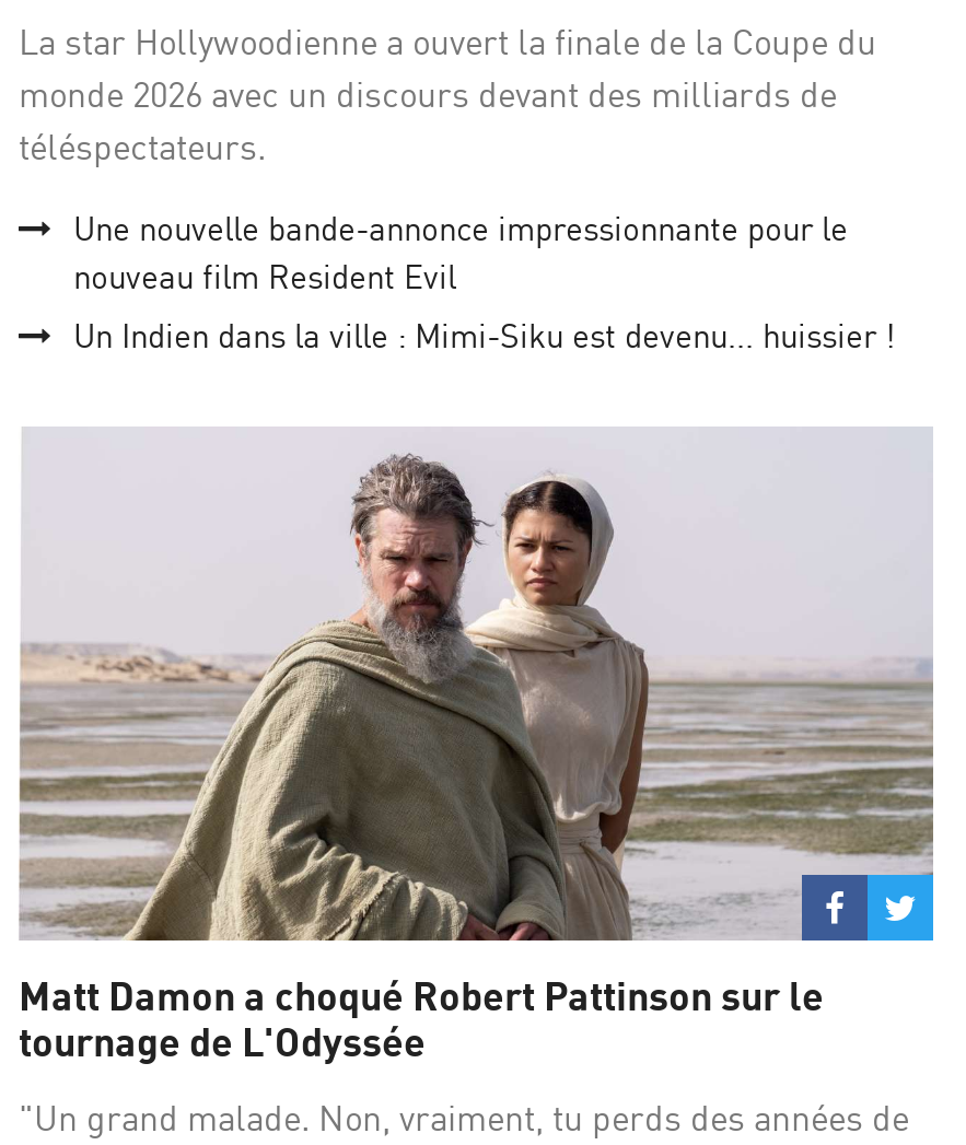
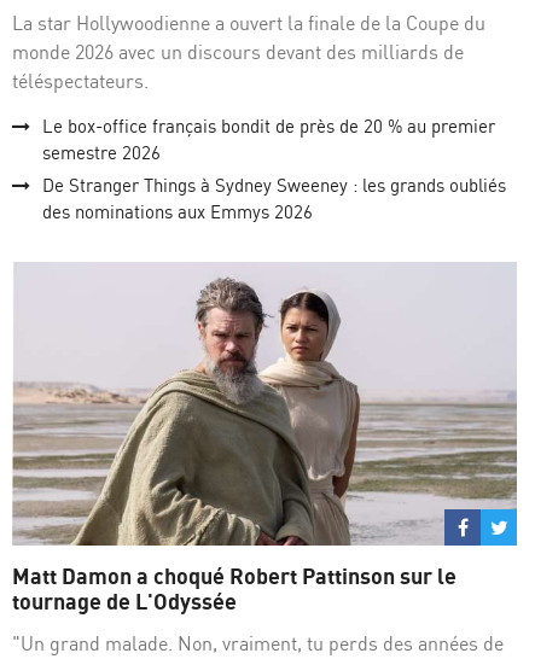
[73,207,896,356] Une nouvelle bande-annonce impressionnante pour le | nouveau film Resident Evil | Un Indien dans la ville : Mimi-Siku est devenu... huissier ! -> [42,115,506,224] Le box-office français bondit de près de 20 % au premier | semestre 2026 | De Stranger Things à Sydney Sweeney : les grands oubliés | des nominations aux Emmys 2026

